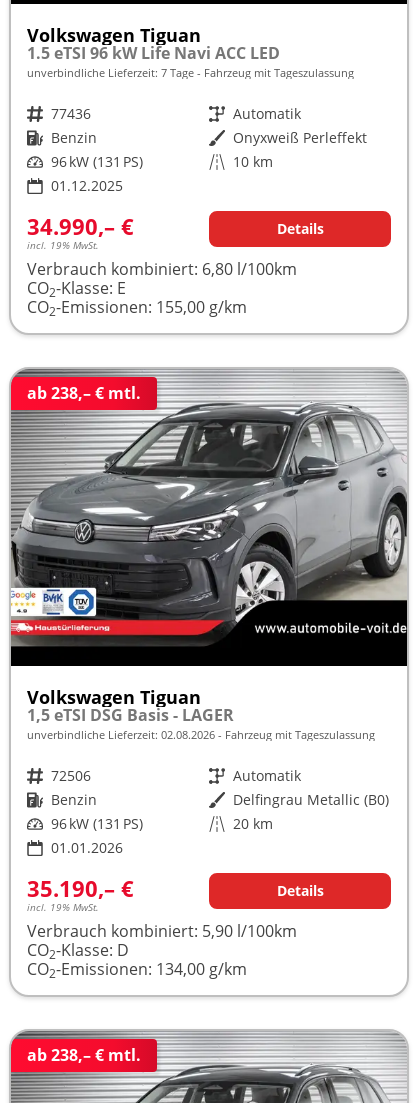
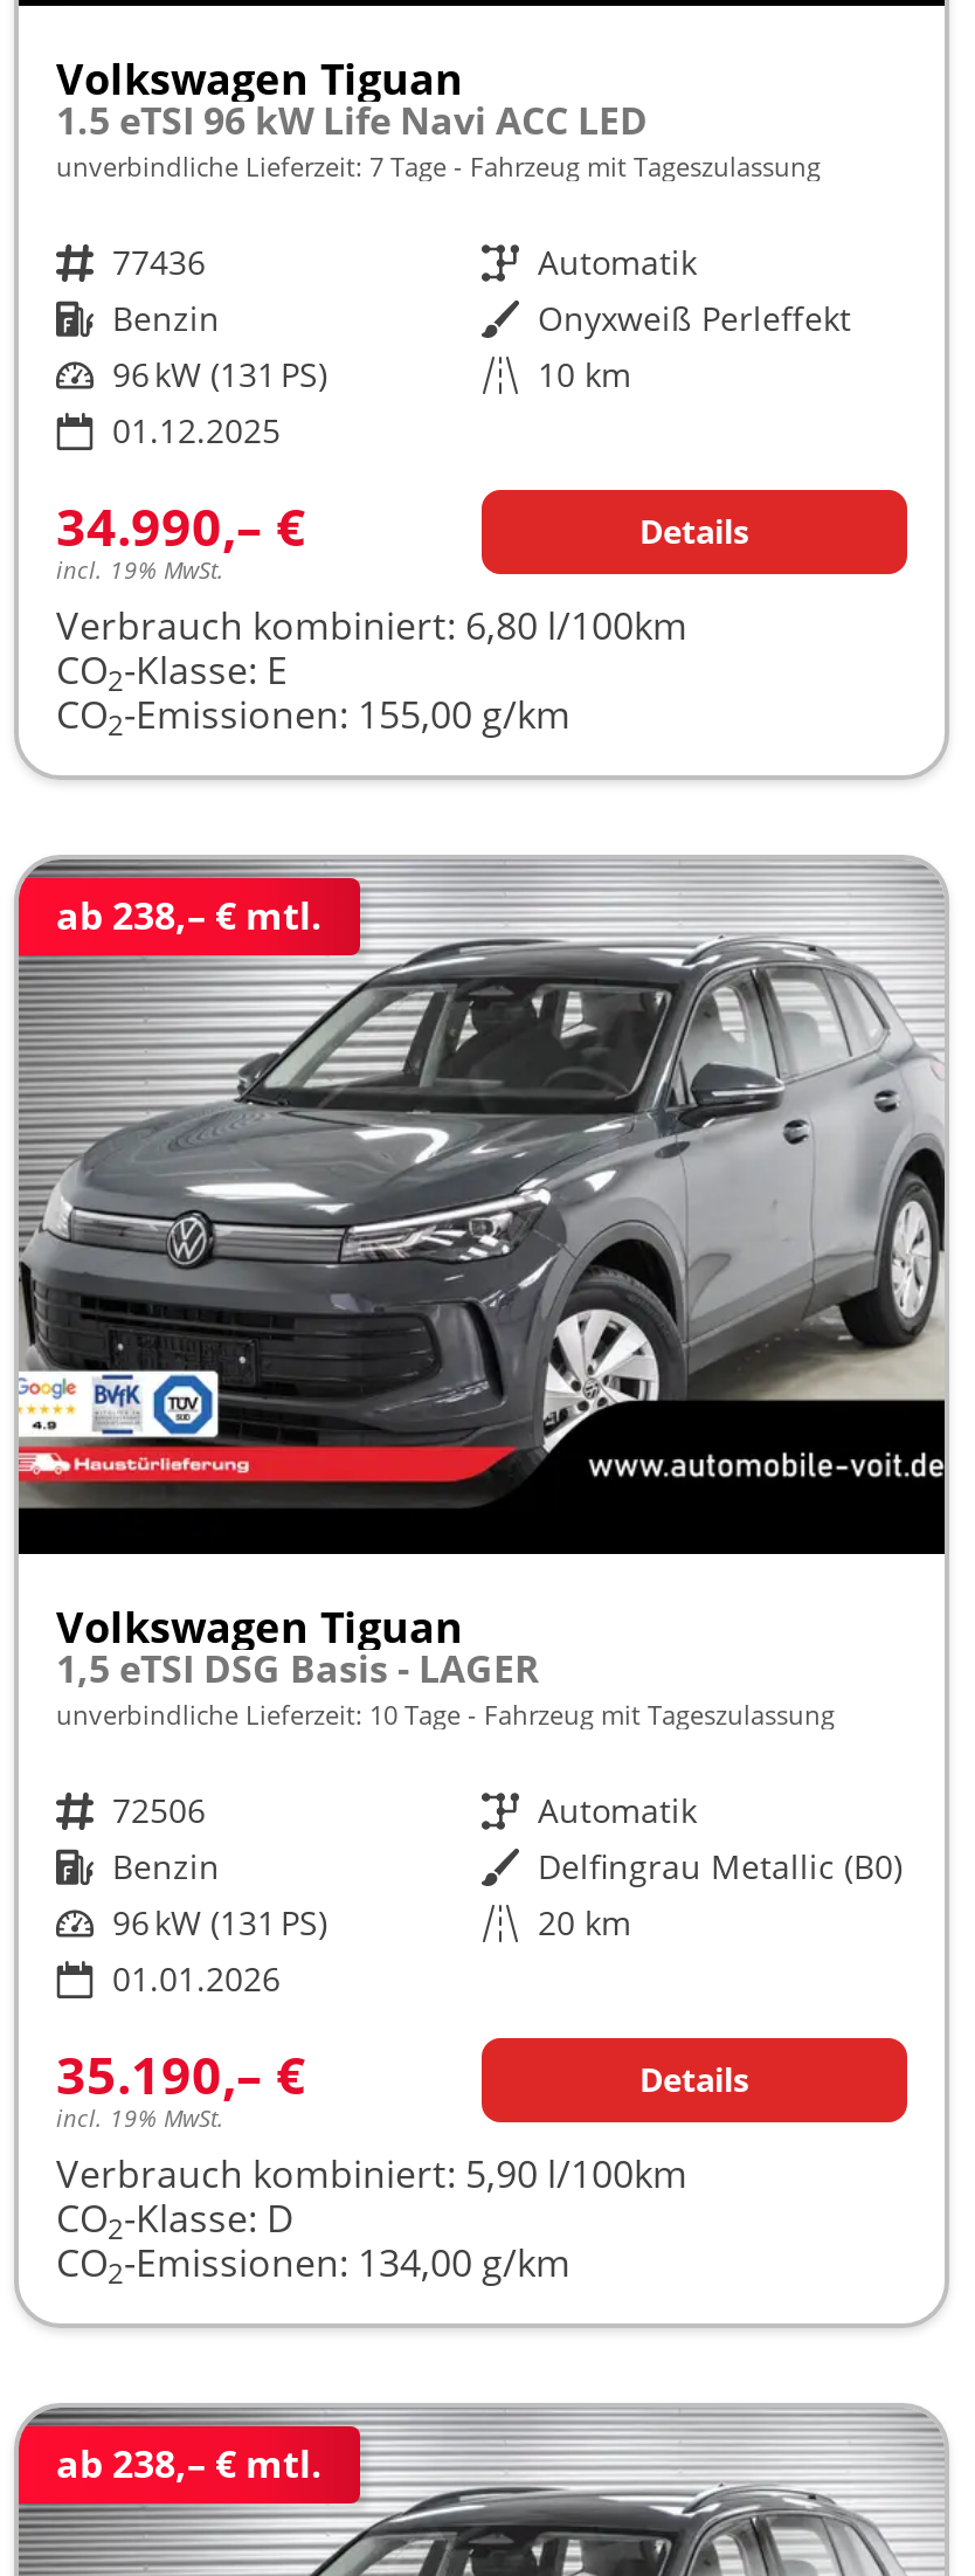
[27,727,375,742] unverbindliche Lieferzeit: 02.08.2026 Fahrzeug mit Tageszulassung -> [56,1696,835,1731] unverbindliche Lieferzeit: 10 Tage Fahrzeug mit Tageszulassung

